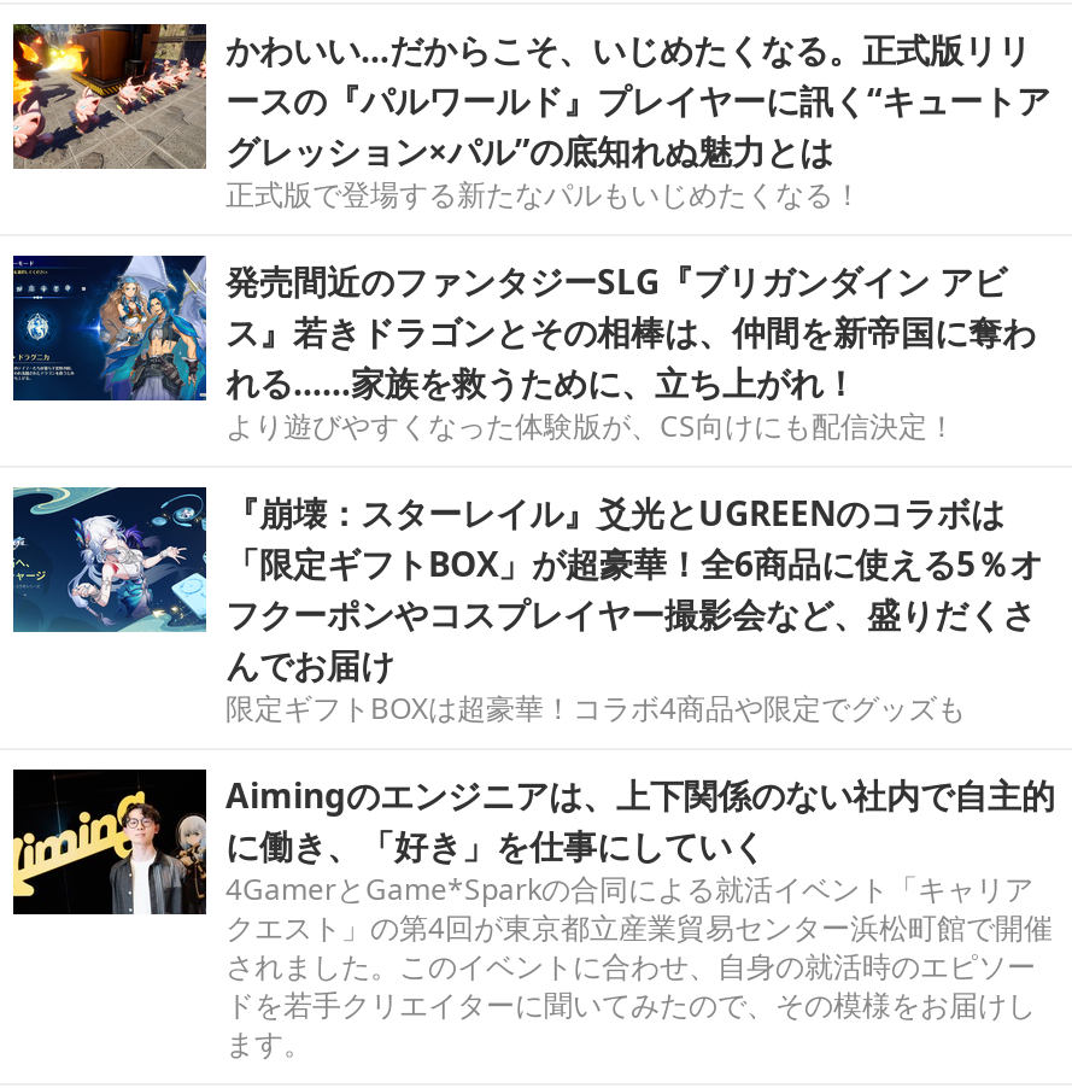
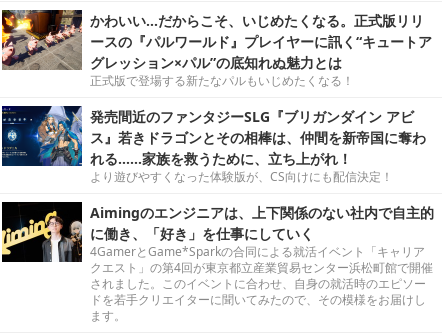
[11,485,1043,728] [image] | 『崩壊：スターレイル』爻光とUGREENのコラボは | 「限定ギフトBOX」が超豪華！全6商品に使える5％オ | フクーポンやコスプレイヤー撮影会など、盛りだくさ | んでお届け | 限定ギフトBOXは超豪華！コラボ4商品や限定でグッズも -> none

